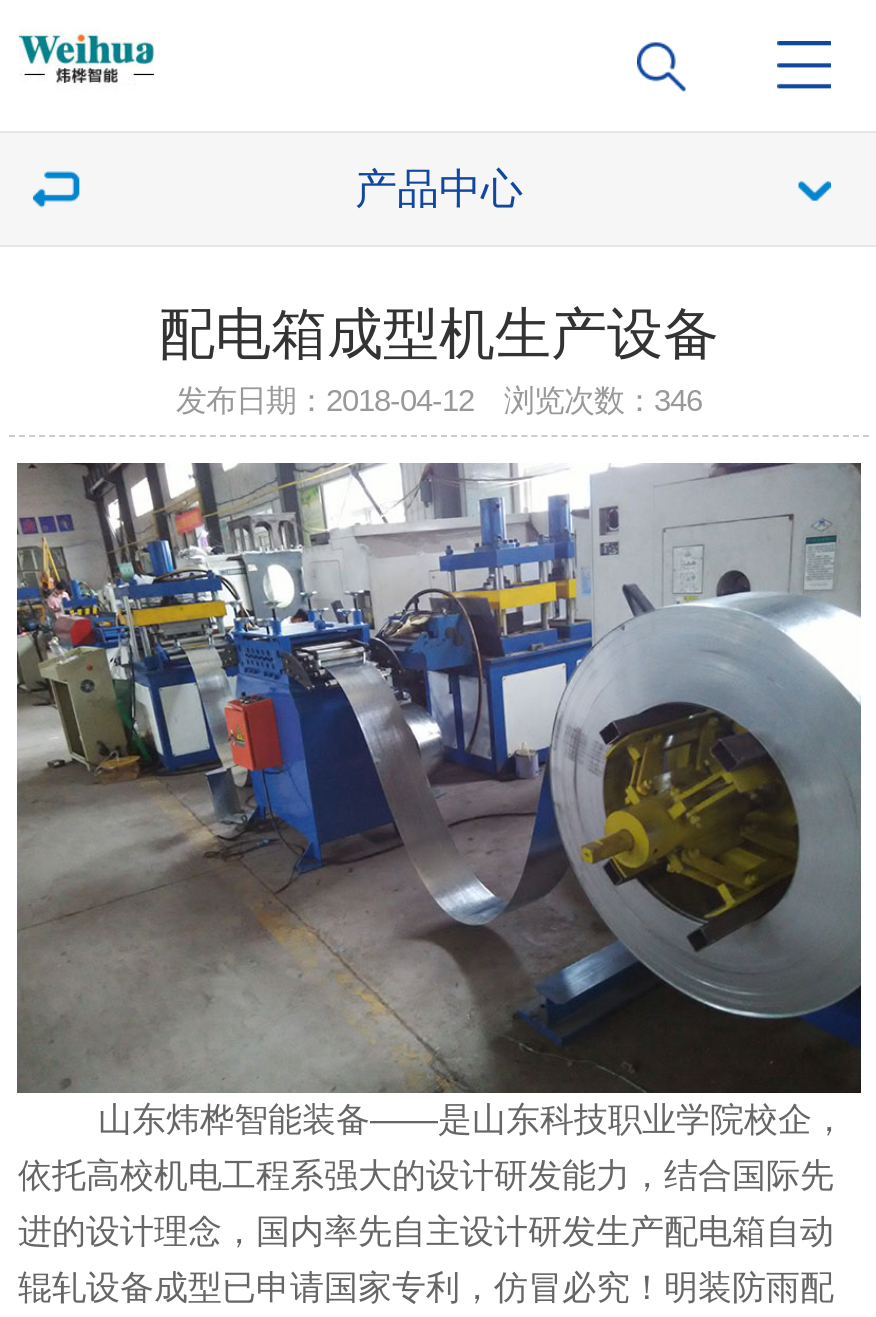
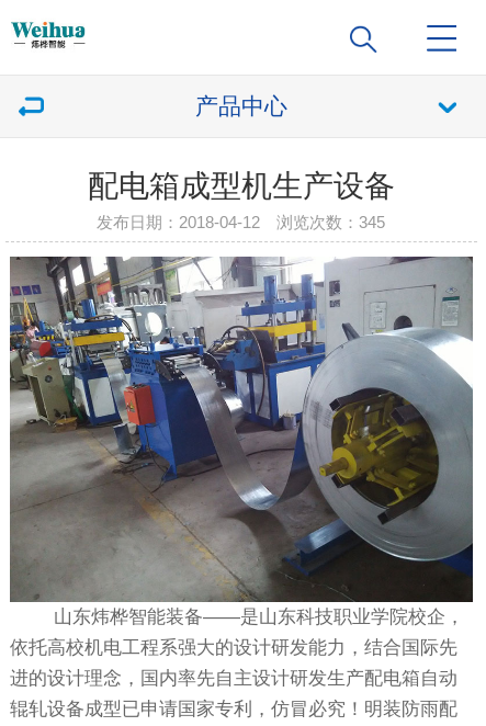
[176,383,702,417] 发布日期：2018-04-12 浏览次数：346 -> [97,213,386,231] 发布日期：2018-04-12 浏览次数：345

